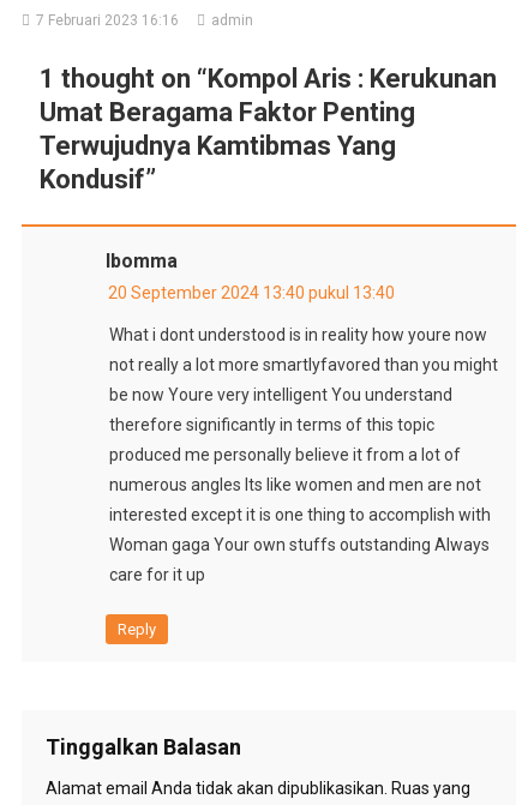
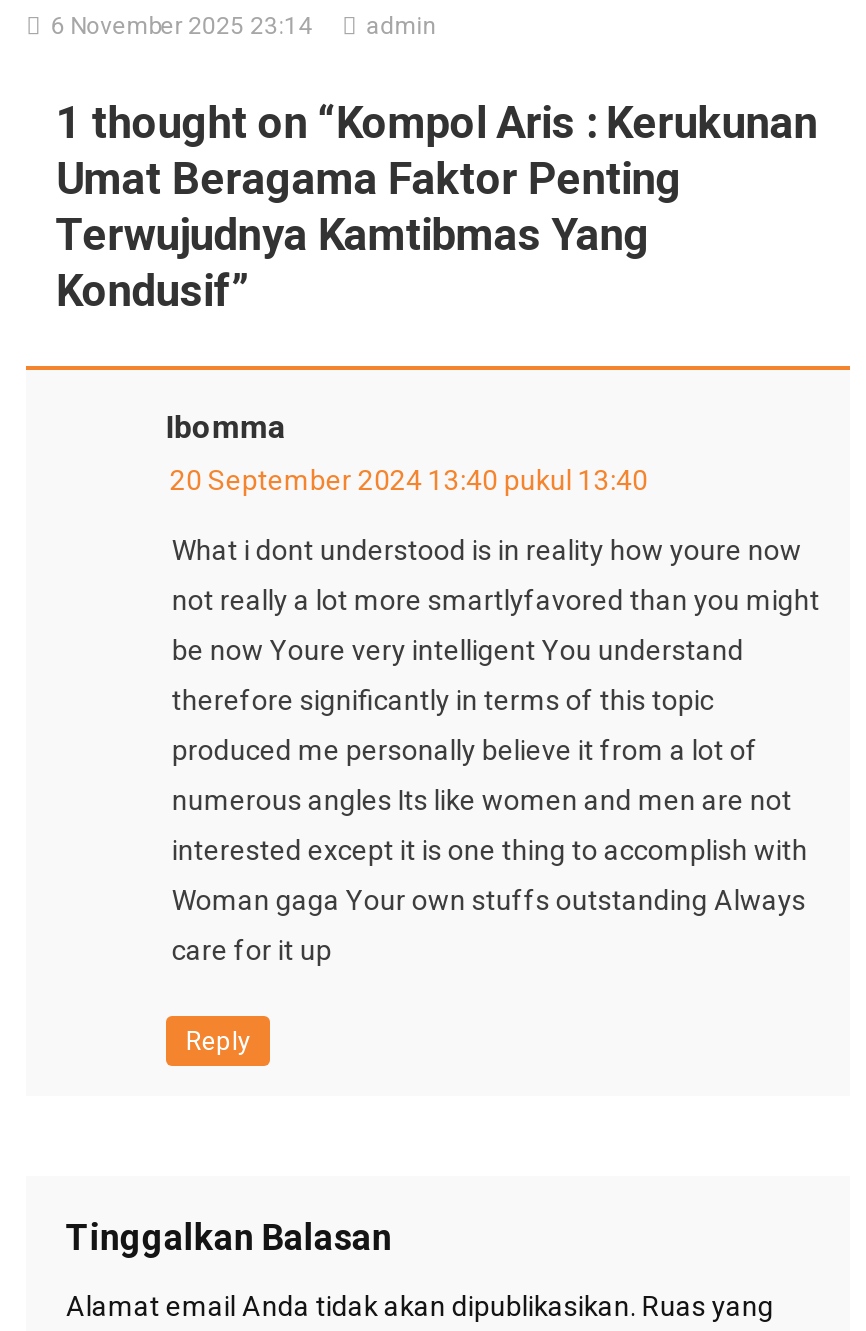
[36,12,253,29] 7 Februari 2023 16:16 admin -> [50,12,436,40] 6 November 2025 23:14 admin

